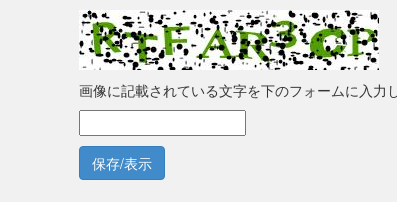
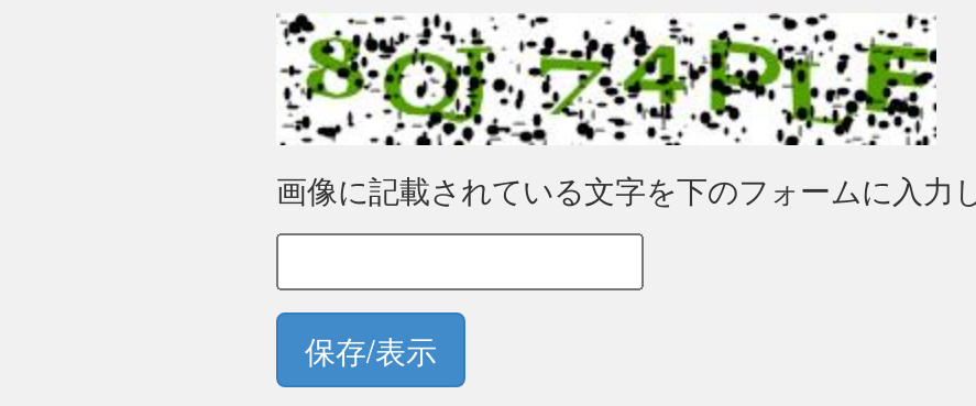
[78,9,380,71] [image] -> [276,11,939,147] [image]

